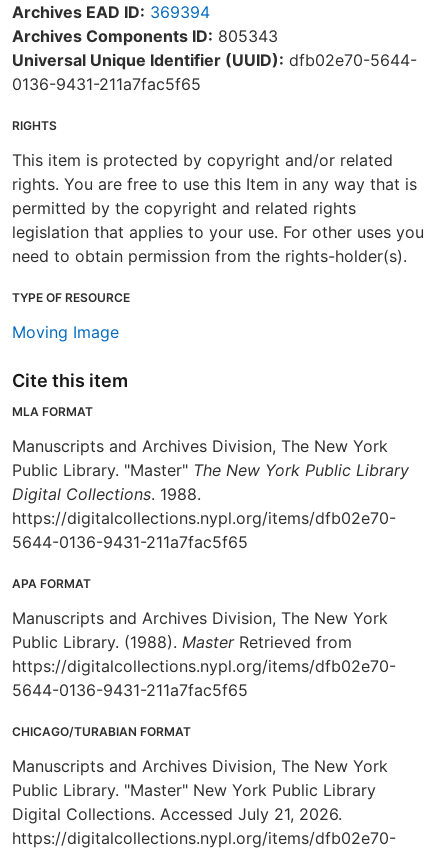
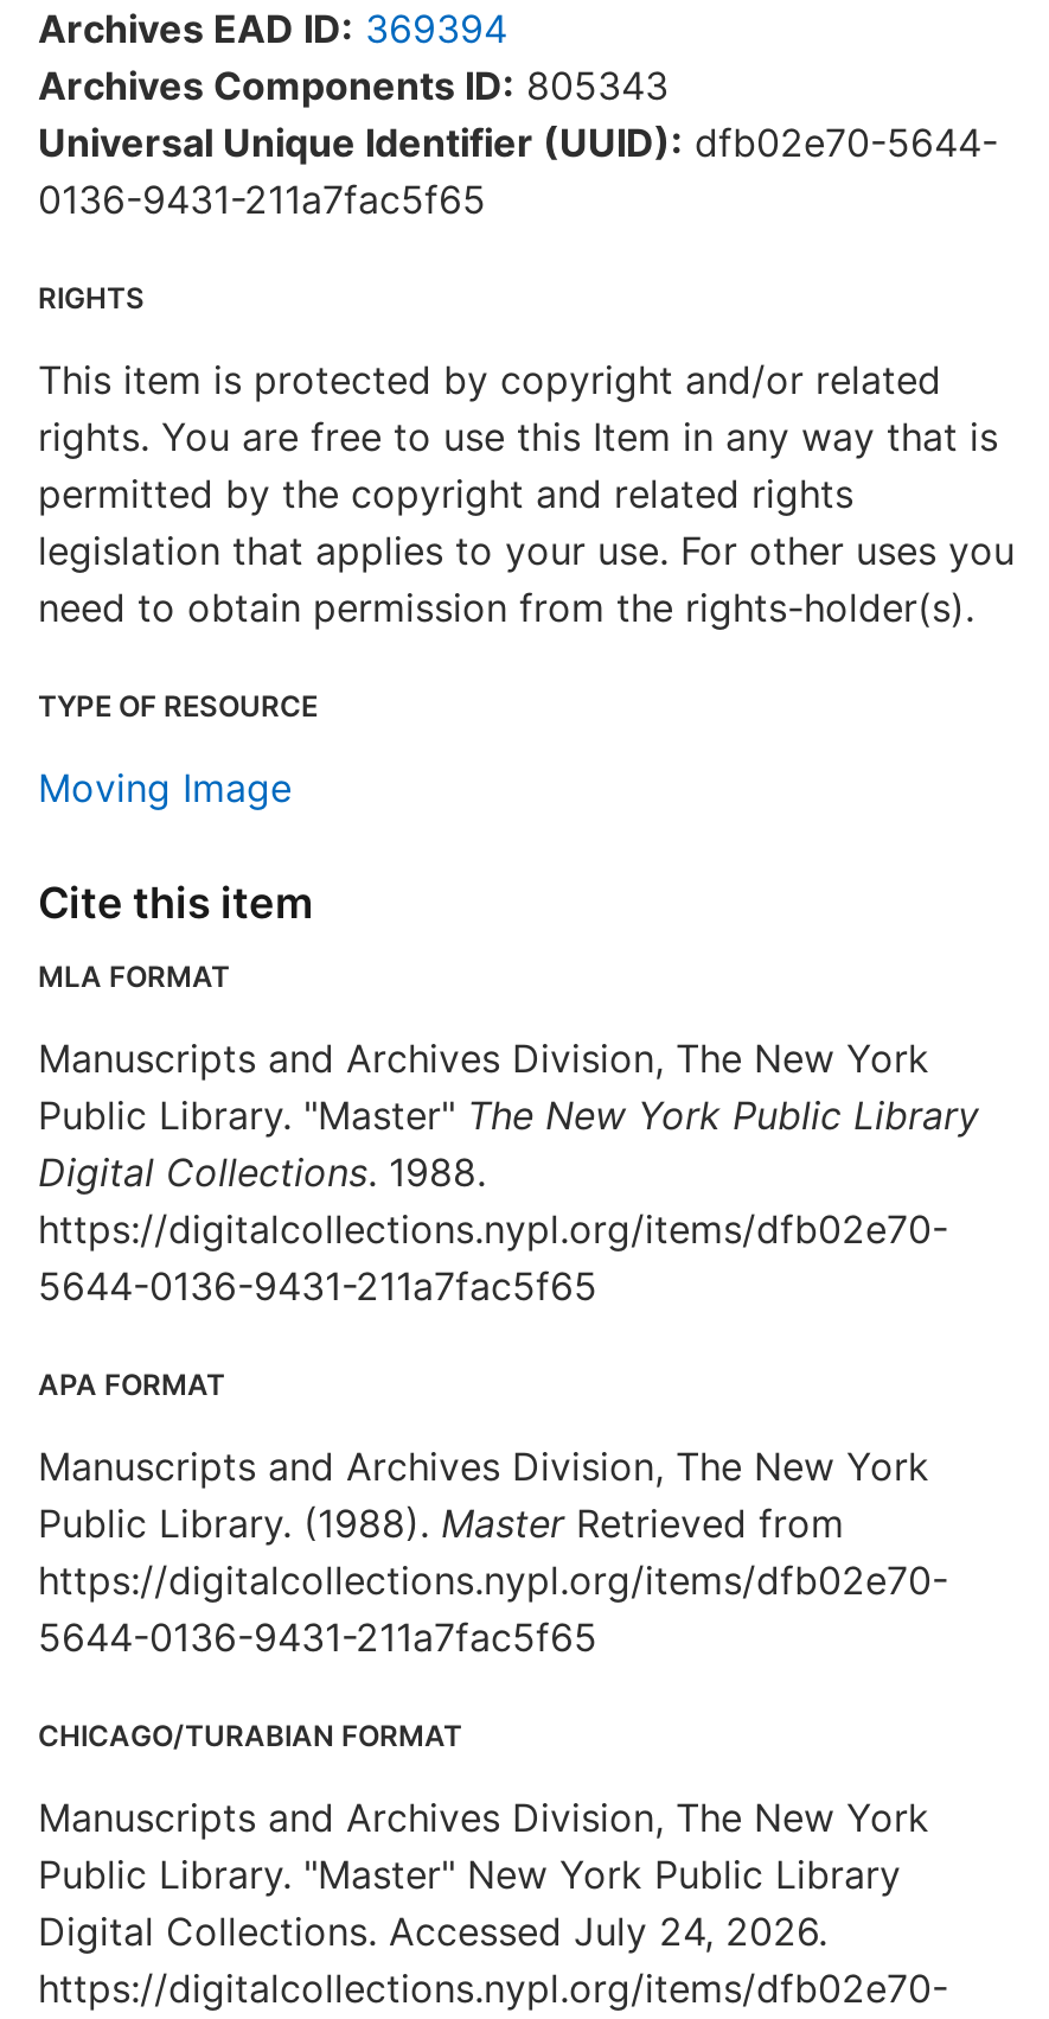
[12,804,342,824] Digital Collections. Accessed July 21, 2026. -> [38,1907,827,1955] Digital Collections. Accessed July 24, 2026.

